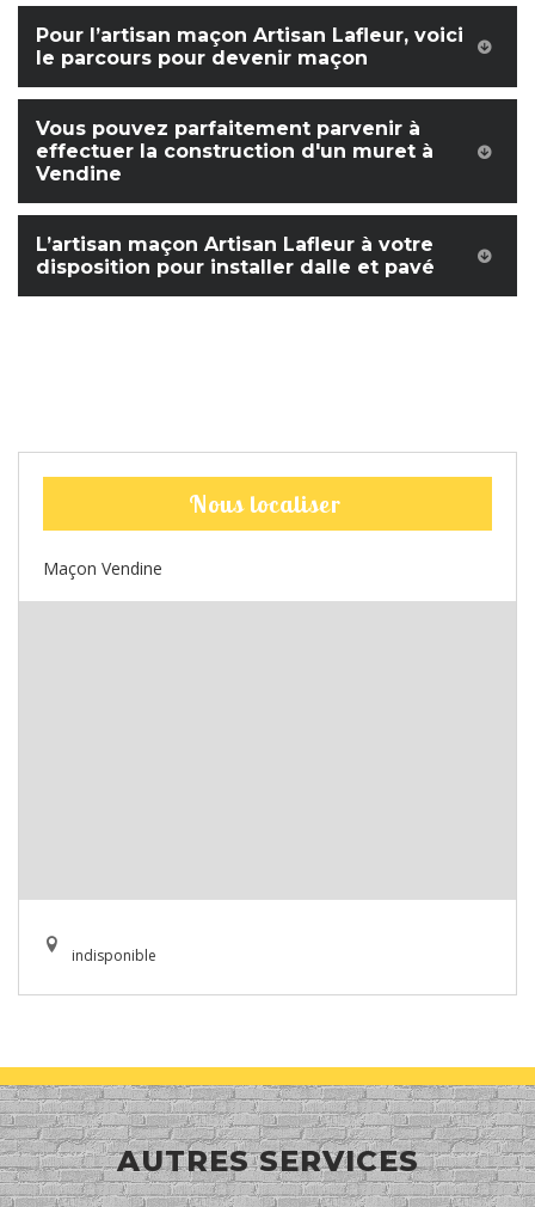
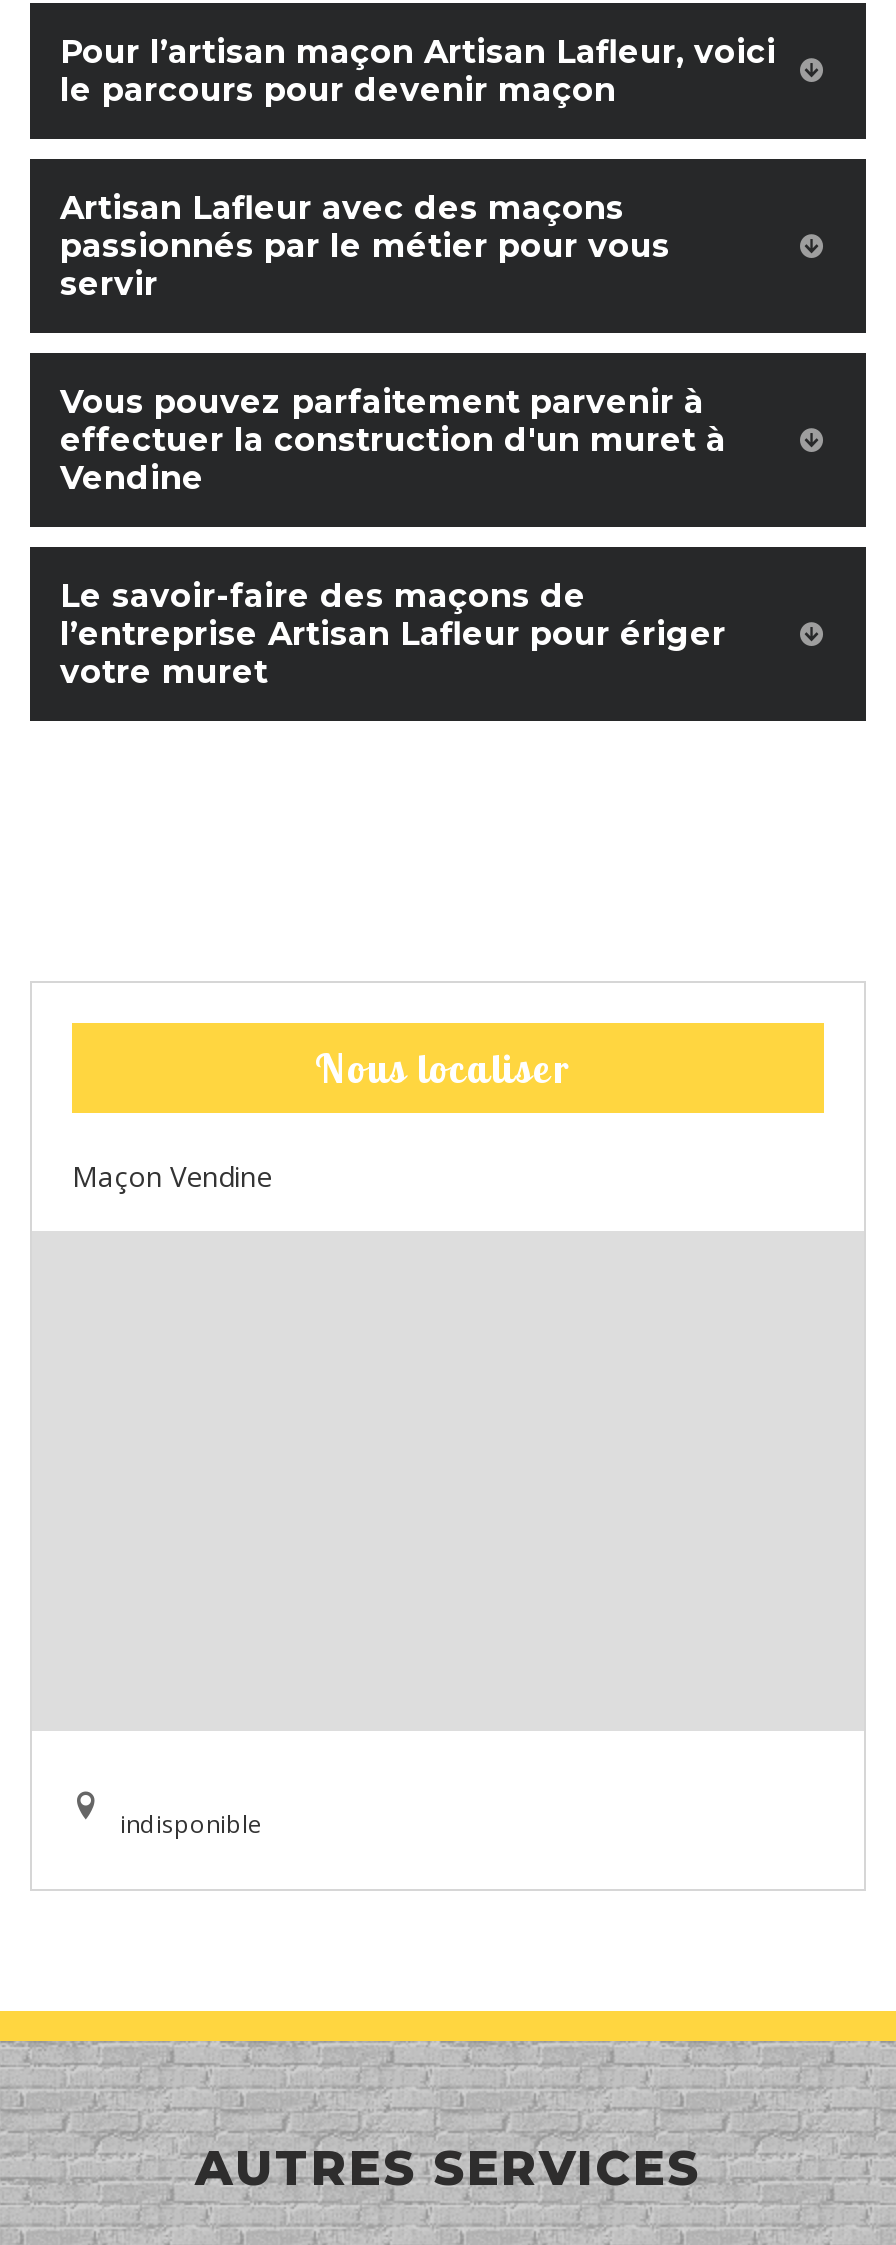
none -> [60,189,670,303] Artisan Lafleur avec des maçons | passionnés par le métier pour vous | servir
[36,233,435,278] L’artisan maçon Artisan Lafleur à votre | disposition pour installer dalle et pavé -> [60,577,726,691] Le savoir-faire des maçons de | l’entreprise Artisan Lafleur pour ériger | votre muret

